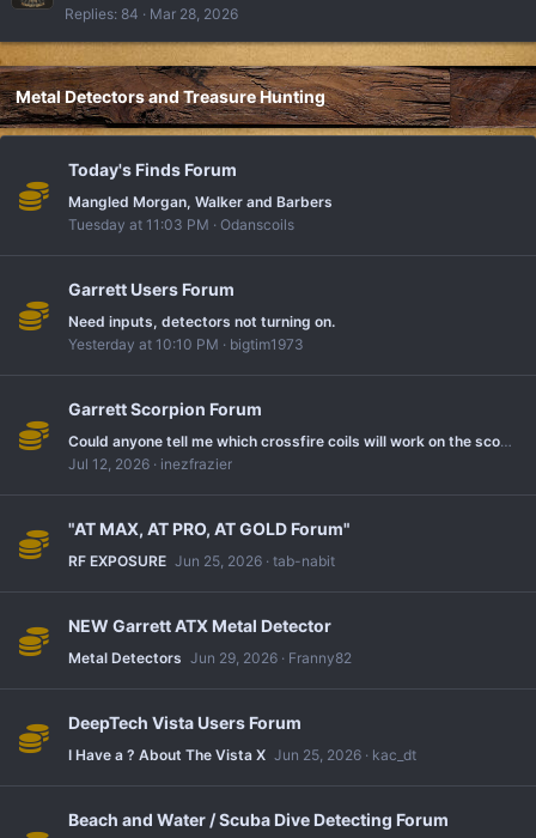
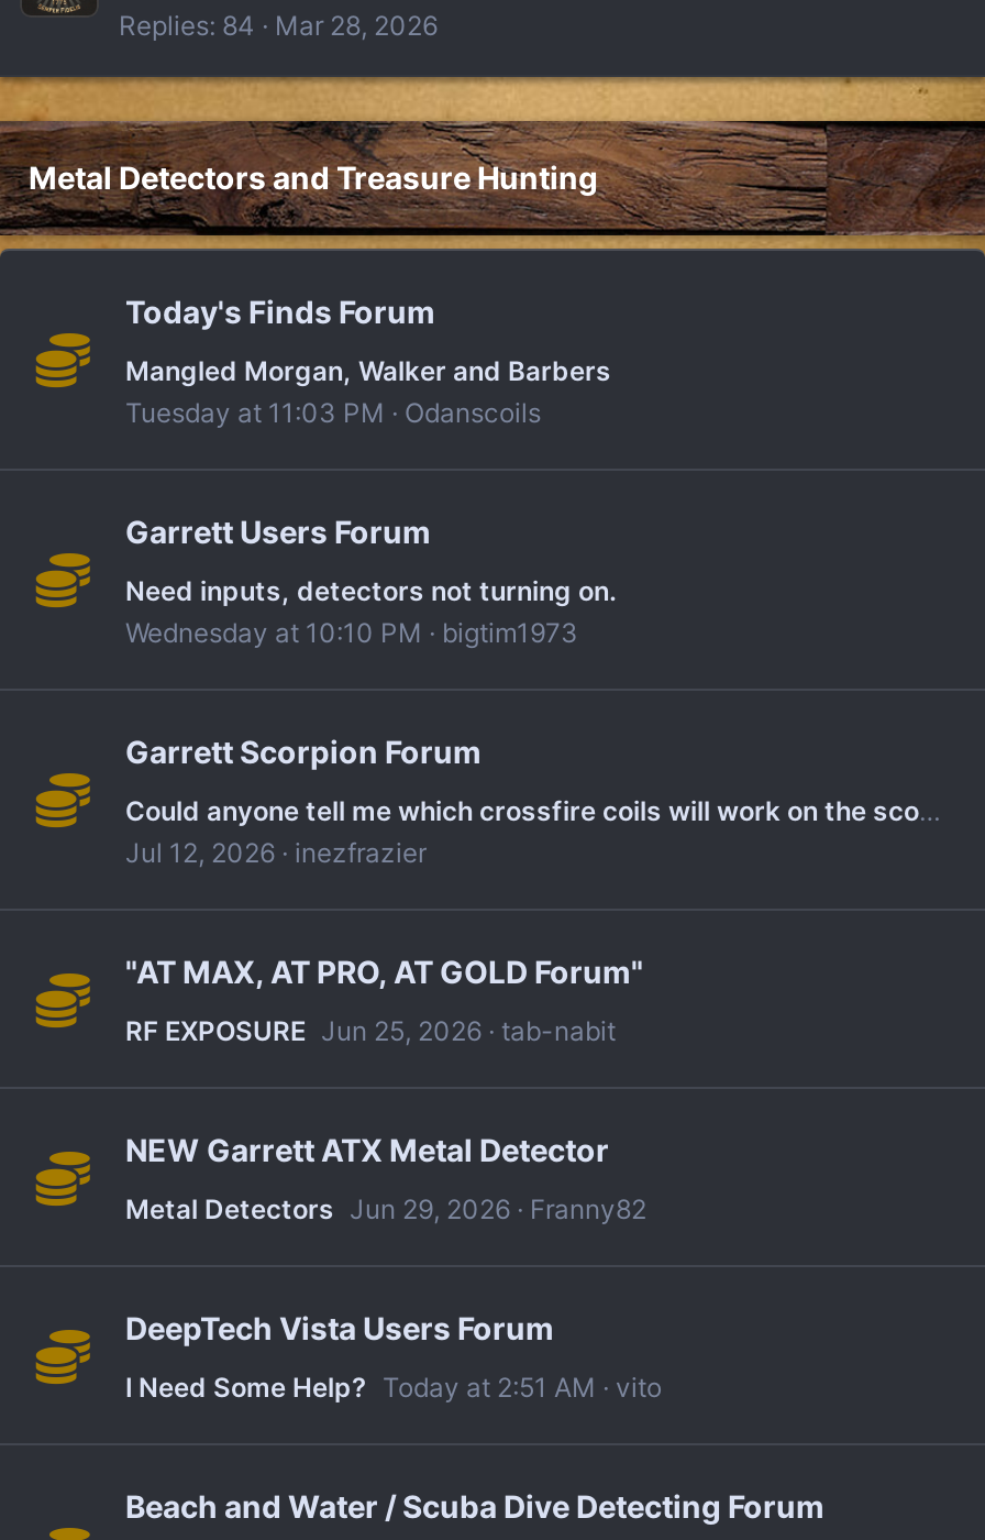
[68,335,304,353] Yesterday at 10:10 PM bigtim1973 -> [125,615,578,648] Wednesday at 10:10 PM bigtim1973
[68,745,416,763] I Have a ? About The Vista X Jun 25, 2026 kac_dt -> [125,1370,662,1403] I Need Some Help? Today at 2:51 AM vito

